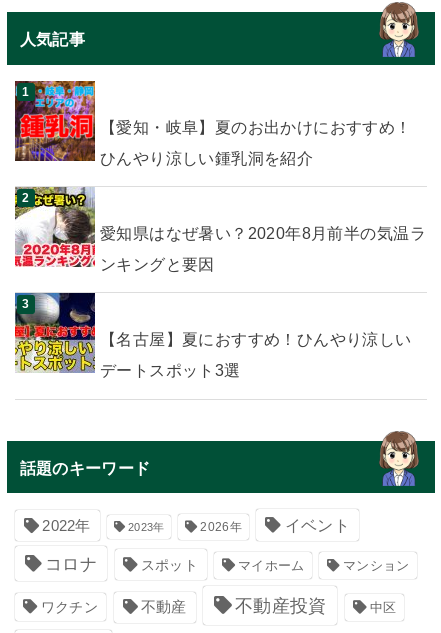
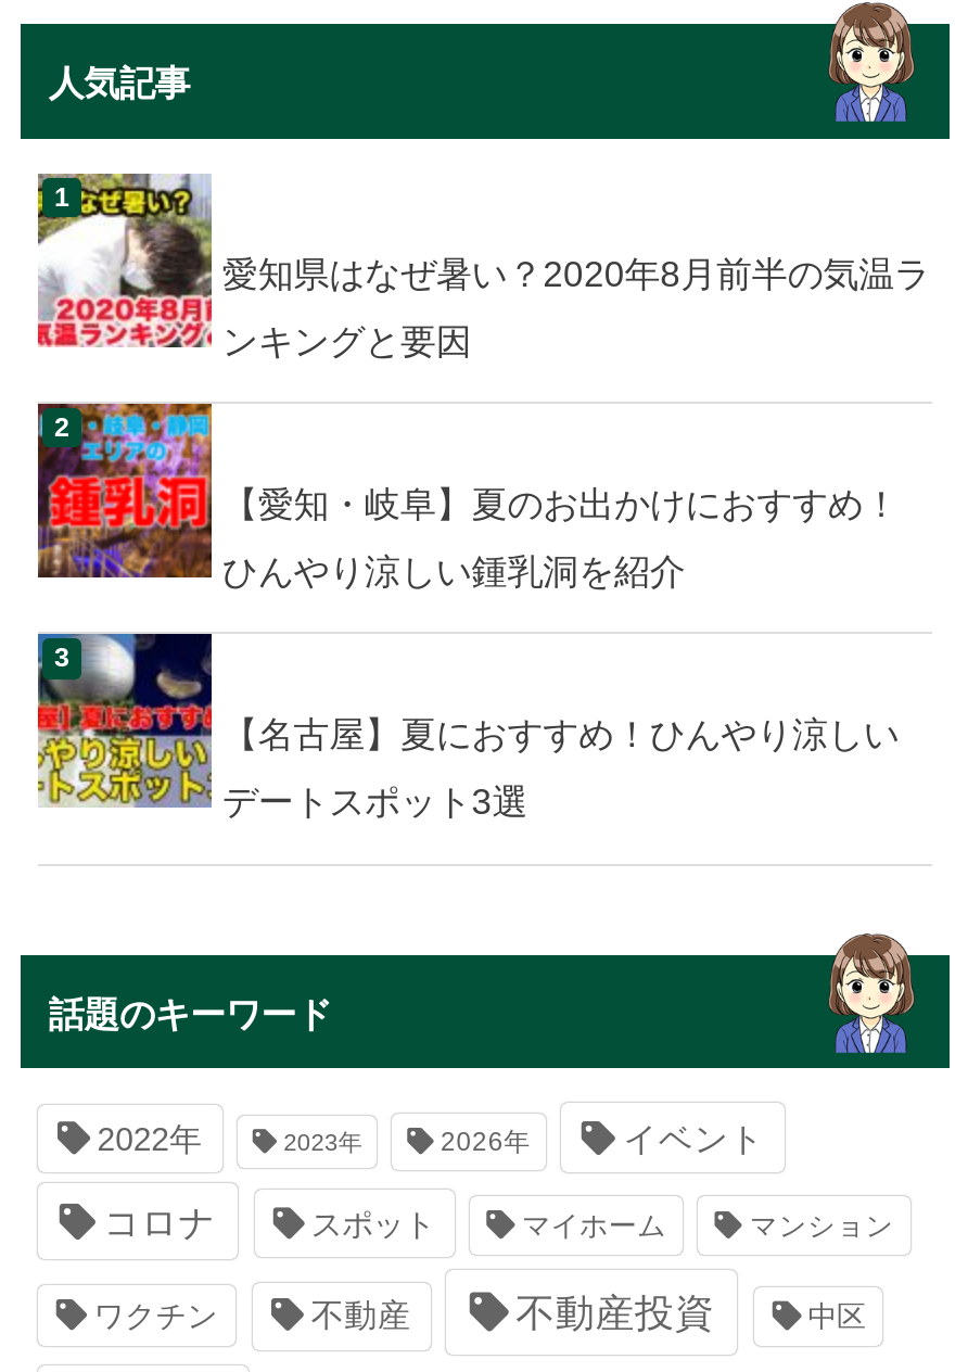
moved [13,79,412,167] -> [34,399,899,590]: [image] | 【愛知・岐阜】夏のお出かけにおすすめ！ | ひんやり涼しい鍾乳洞を紹介
moved [14,186,426,273] -> [36,174,930,359]: [image] | 愛知県はなぜ暑い？2020年8月前半の気温ラ | ンキングと要因

